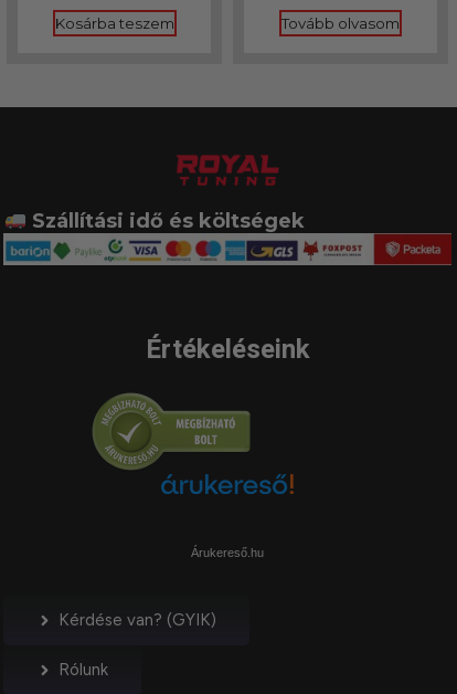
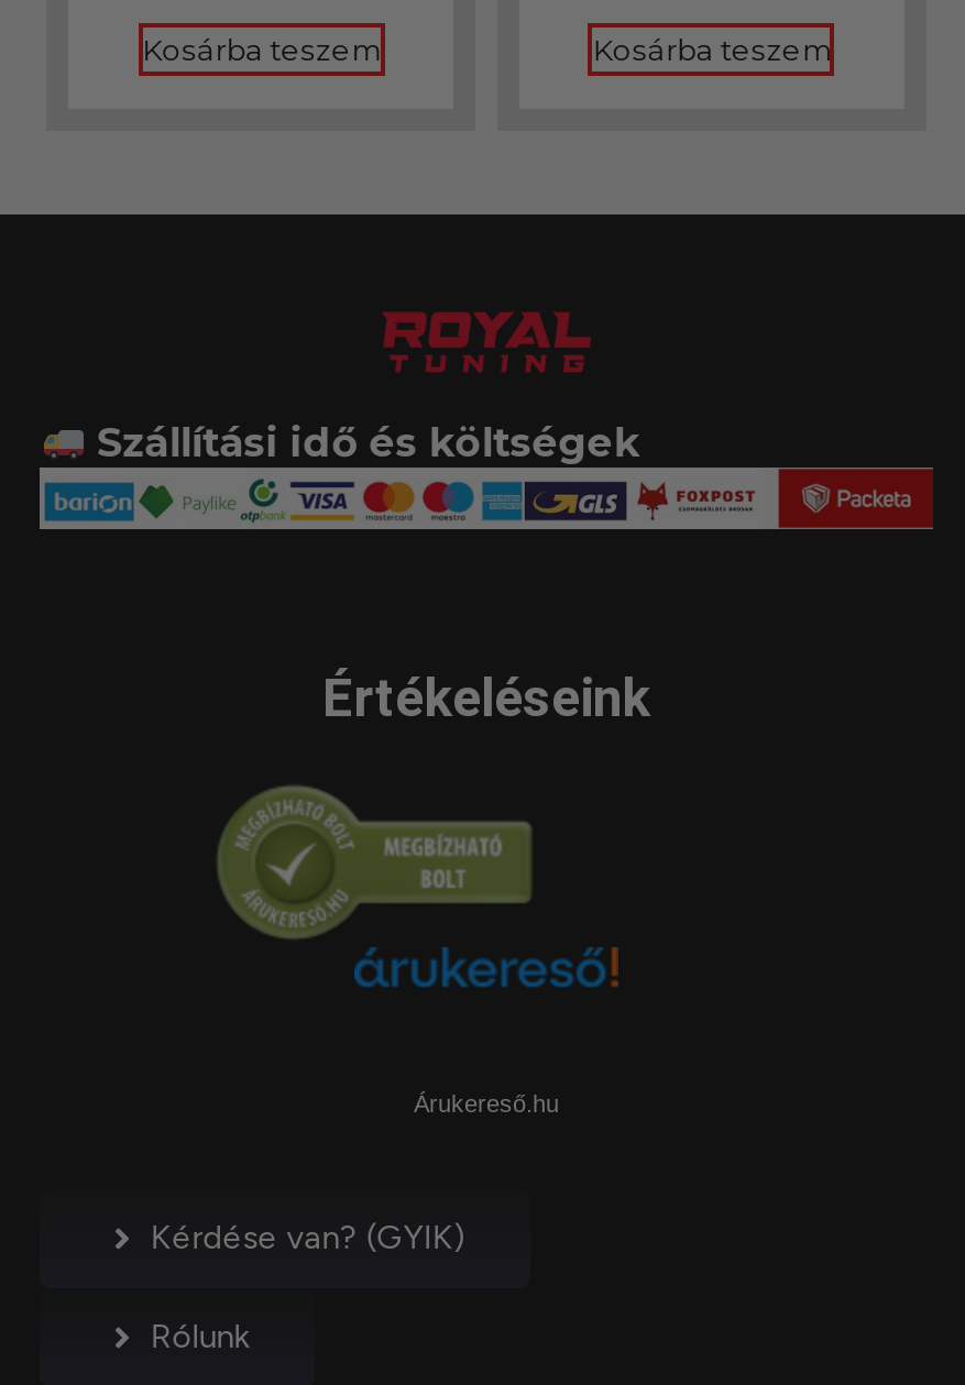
[281,15,399,32] Tovább olvasom -> [593,33,831,68] Kosárba teszem

